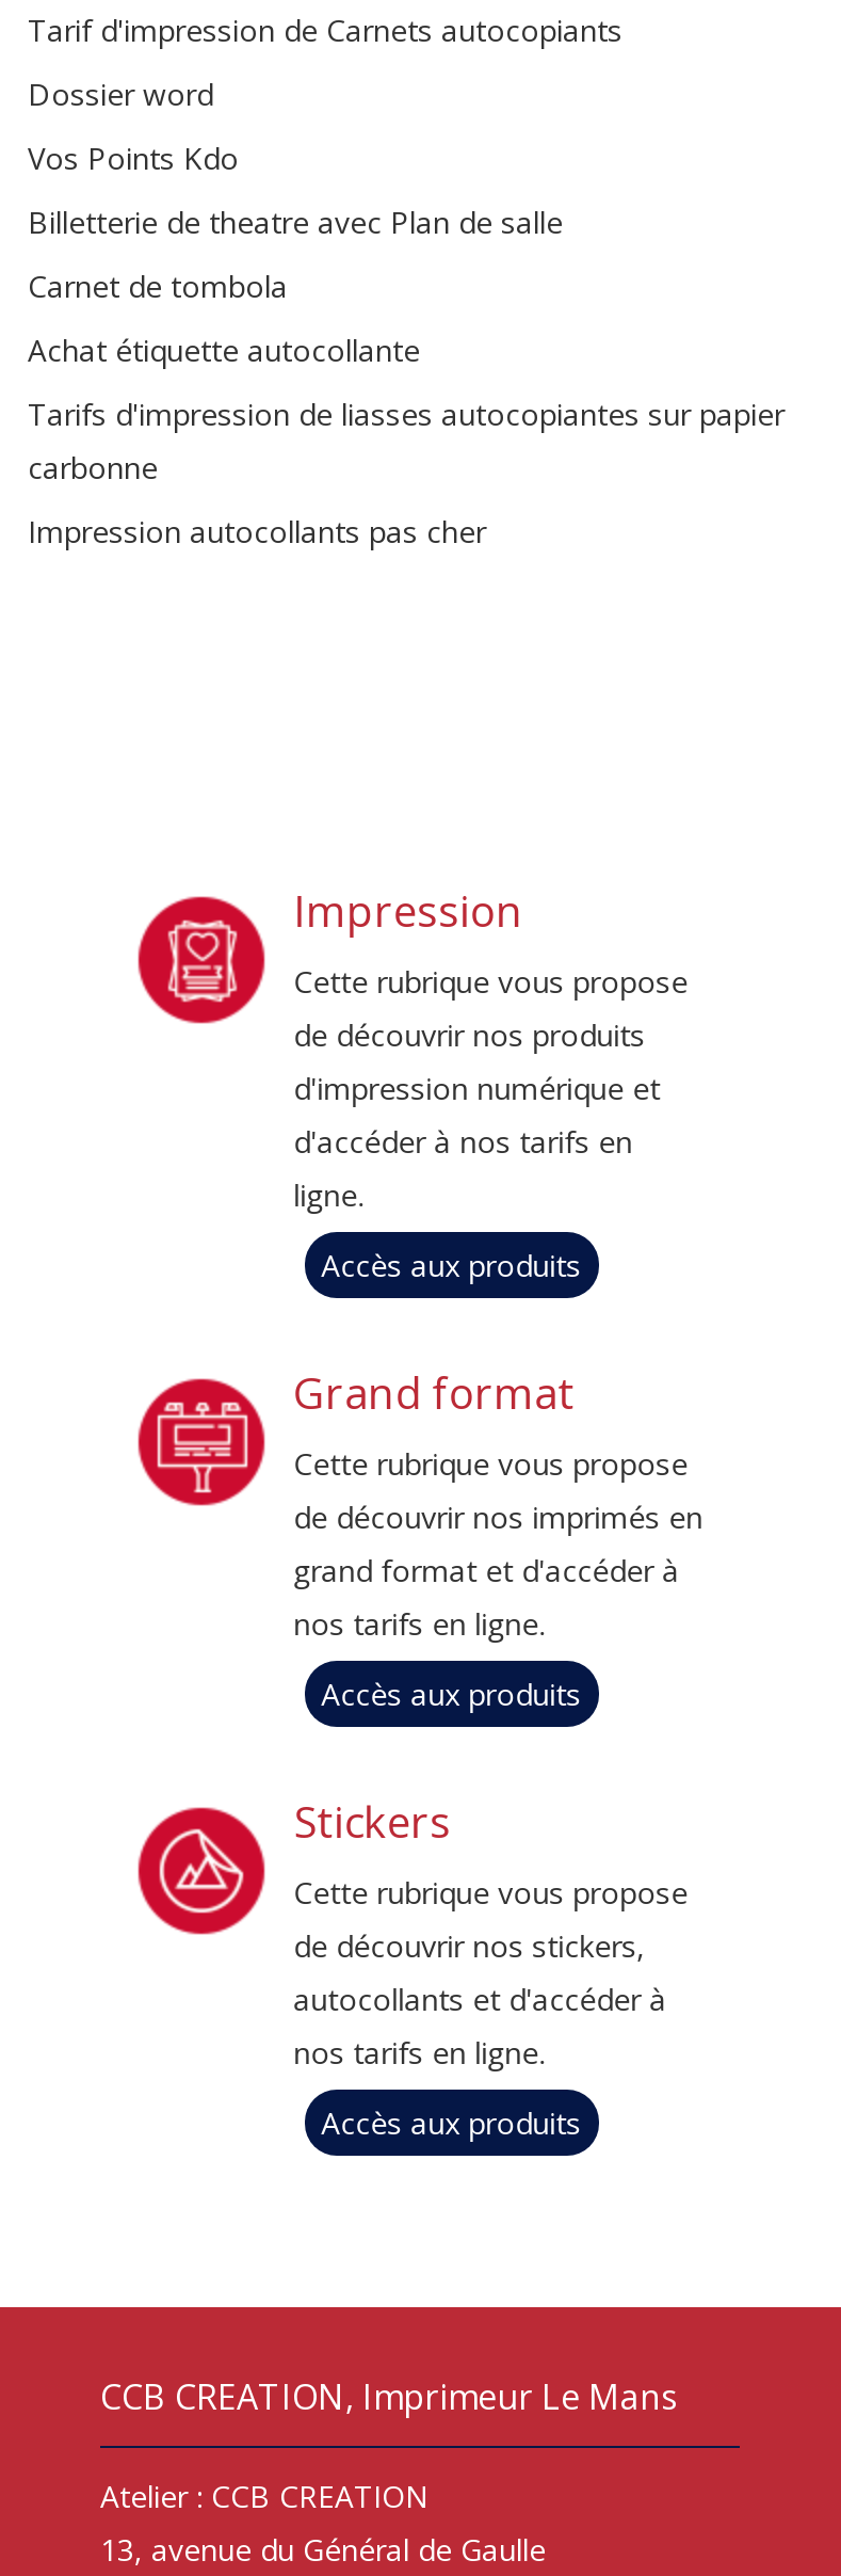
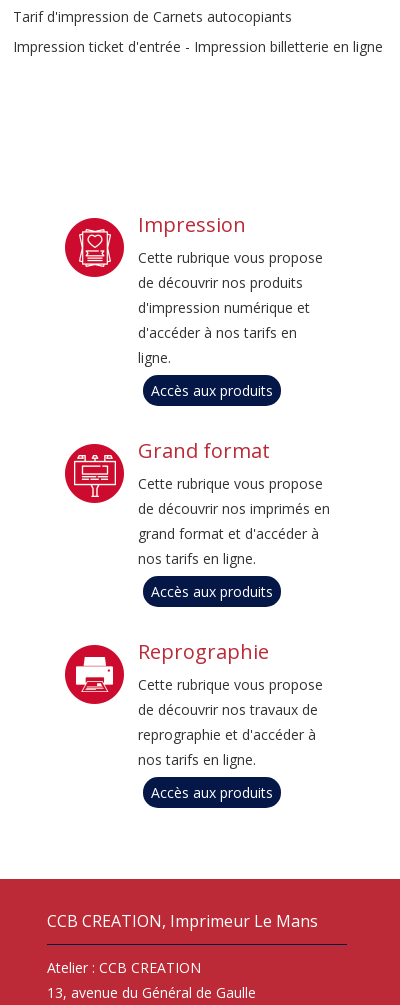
[28,74,785,551] Dossier word | Vos Points Kdo | Billetterie de theatre avec Plan de salle | Carnet de tombola | Achat étiquette autocollante | Tarifs d'impression de liasses autocopiantes sur papier | carbonne | Impression autocollants pas cher -> [13,37,383,56] Impression ticket d'entrée - Impression billetterie en ligne
[160,1793,451,1915] [image] | Stickers -> [76,638,269,694] [image] | Reprographie
[293,1925,666,2019] de découvrir nos stickers, | autocollants et d'accéder à -> [138,700,318,744] de découvrir nos travaux de | reprographie et d'accéder à

